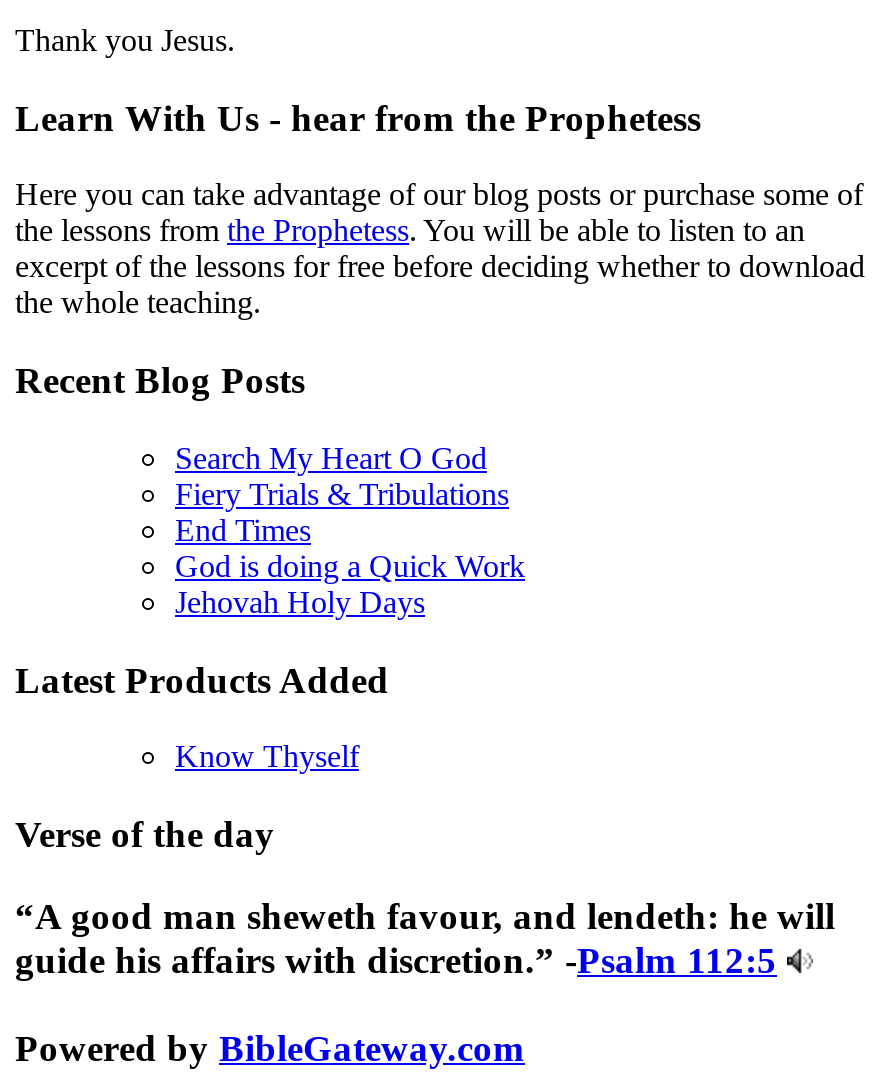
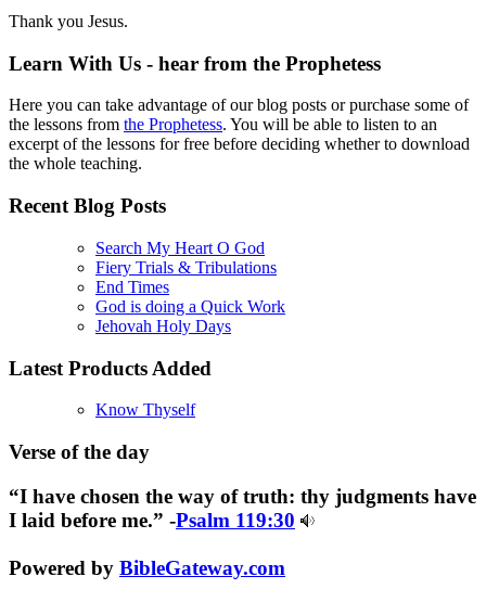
[15,895,835,981] “A good man sheweth favour, and lendeth: he will | guide his affairs with discretion.” -Psalm 112:5 -> [9,485,476,531] “I have chosen the way of truth: thy judgments have | I laid before me.” -Psalm 119:30

